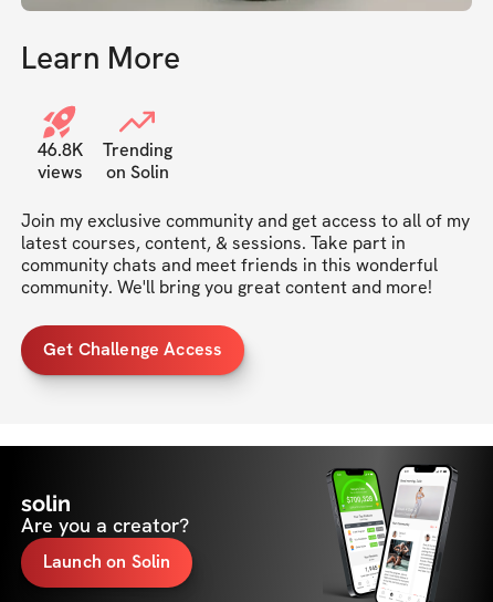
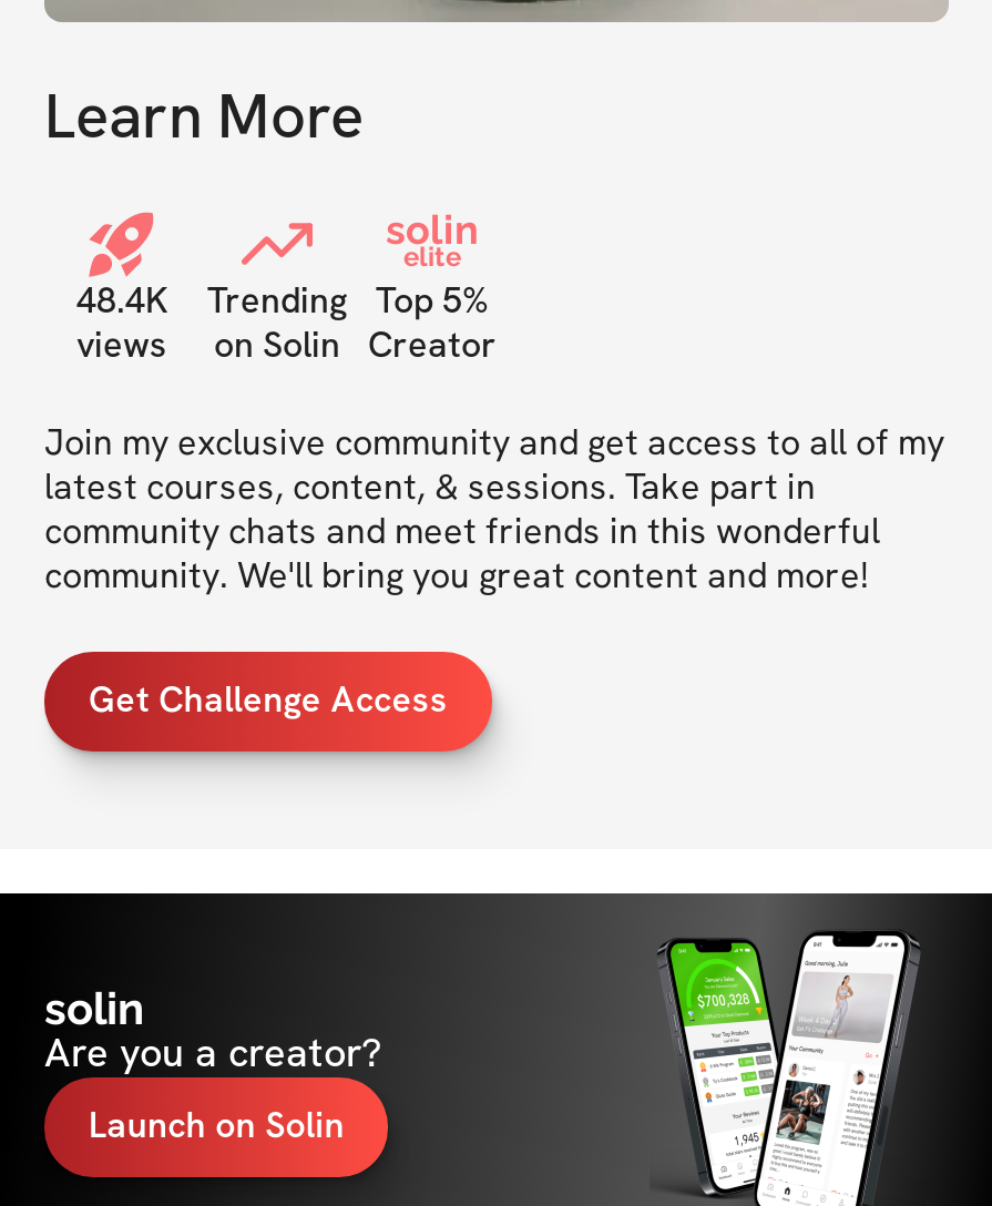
none -> [368,205,497,367] solin | elite | Top 5% | Creator
[37,138,82,161] 46.8K -> [76,276,167,323] 48.4K

